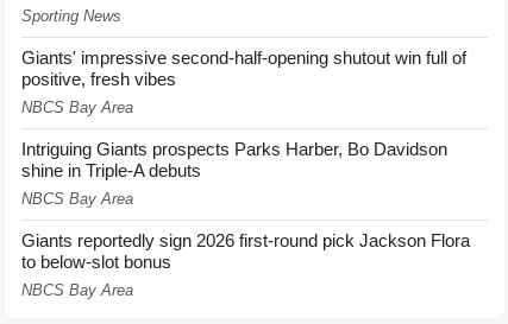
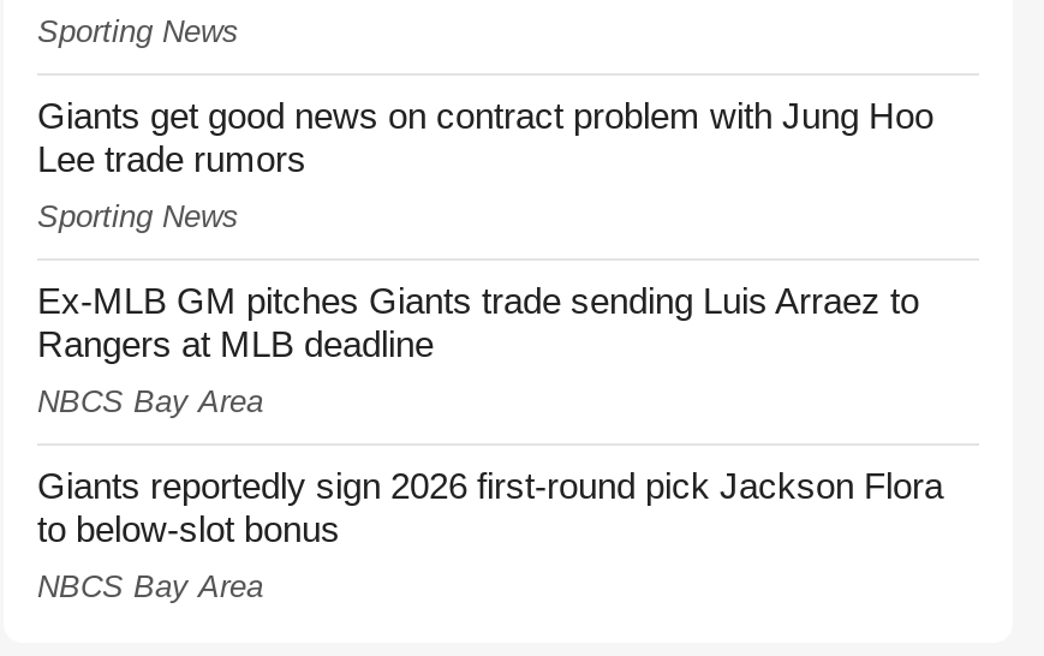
[21,47,466,89] Giants' impressive second-half-opening shutout win full of | positive, fresh vibes -> [37,94,933,179] Giants get good news on contract problem with Jung Hoo | Lee trade rumors
[21,98,133,116] NBCS Bay Area -> [37,198,239,234] Sporting News
[21,139,447,180] Intriguing Giants prospects Parks Harber, Bo Davidson | shine in Triple-A debuts -> [37,279,919,364] Ex-MLB GM pitches Giants trade sending Luis Arraez to | Rangers at MLB deadline

